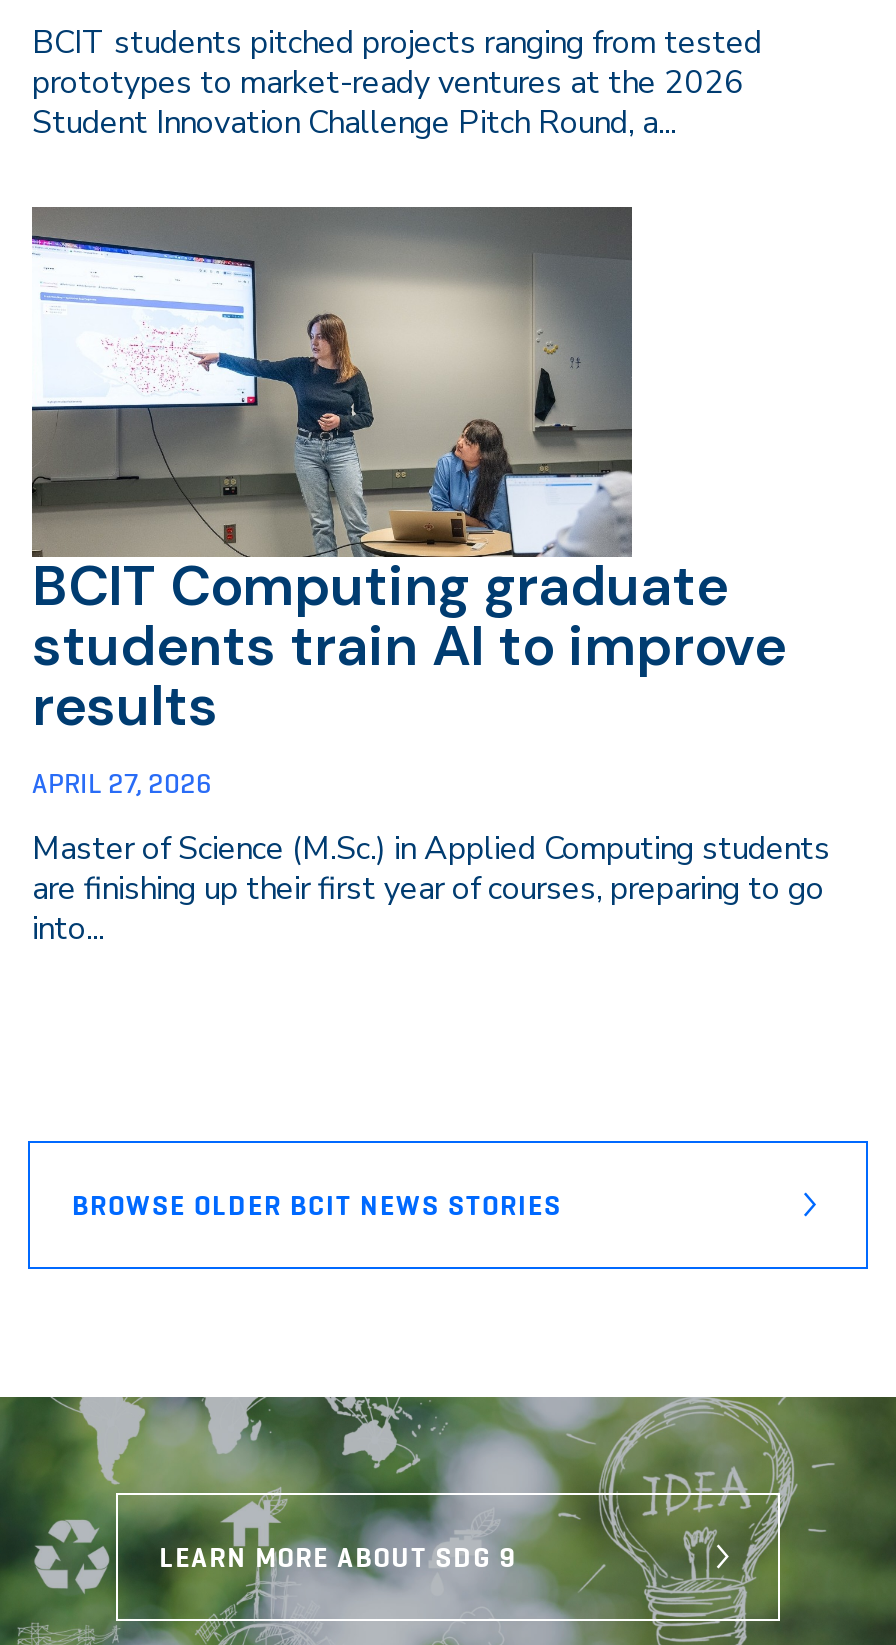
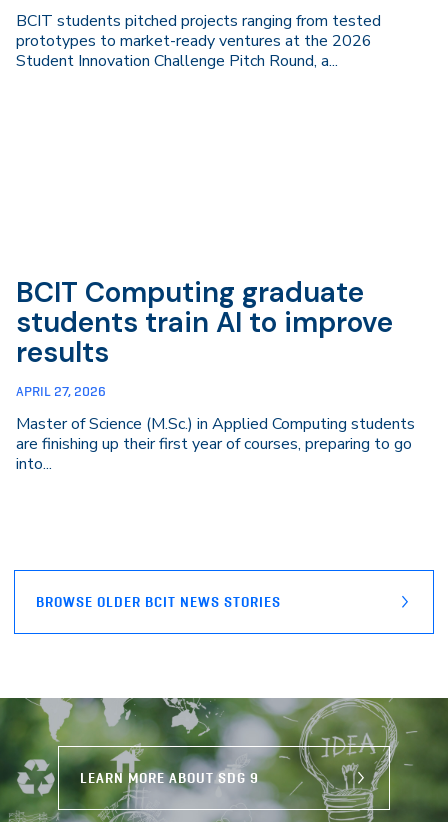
[30,205,634,543] [image] -> none

